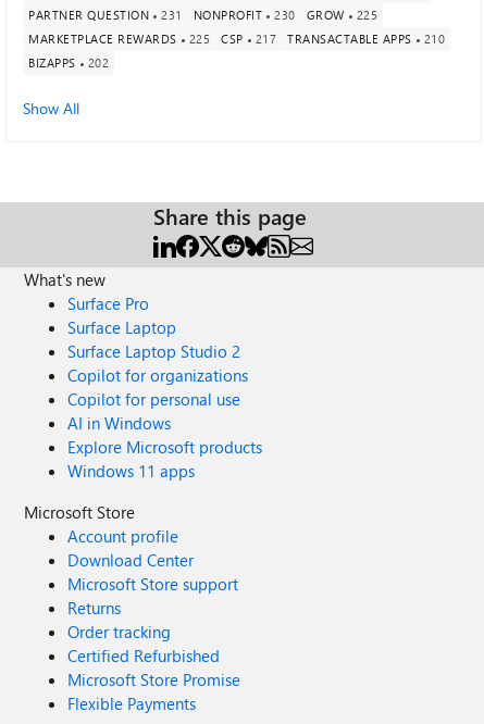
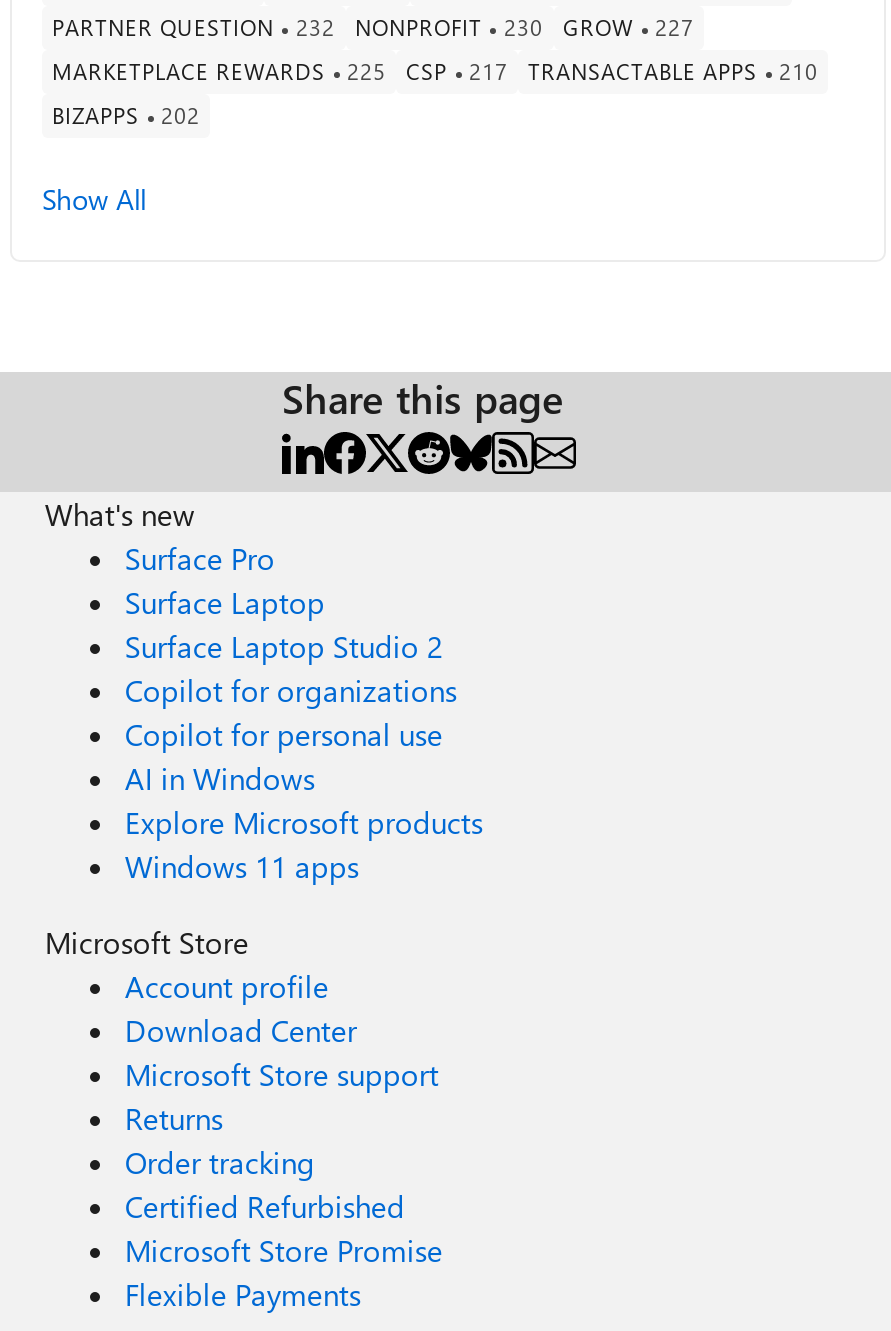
[161,7,182,23] 231 -> [296,12,335,42] 232
[356,7,377,23] 225 -> [655,12,694,42] 227

